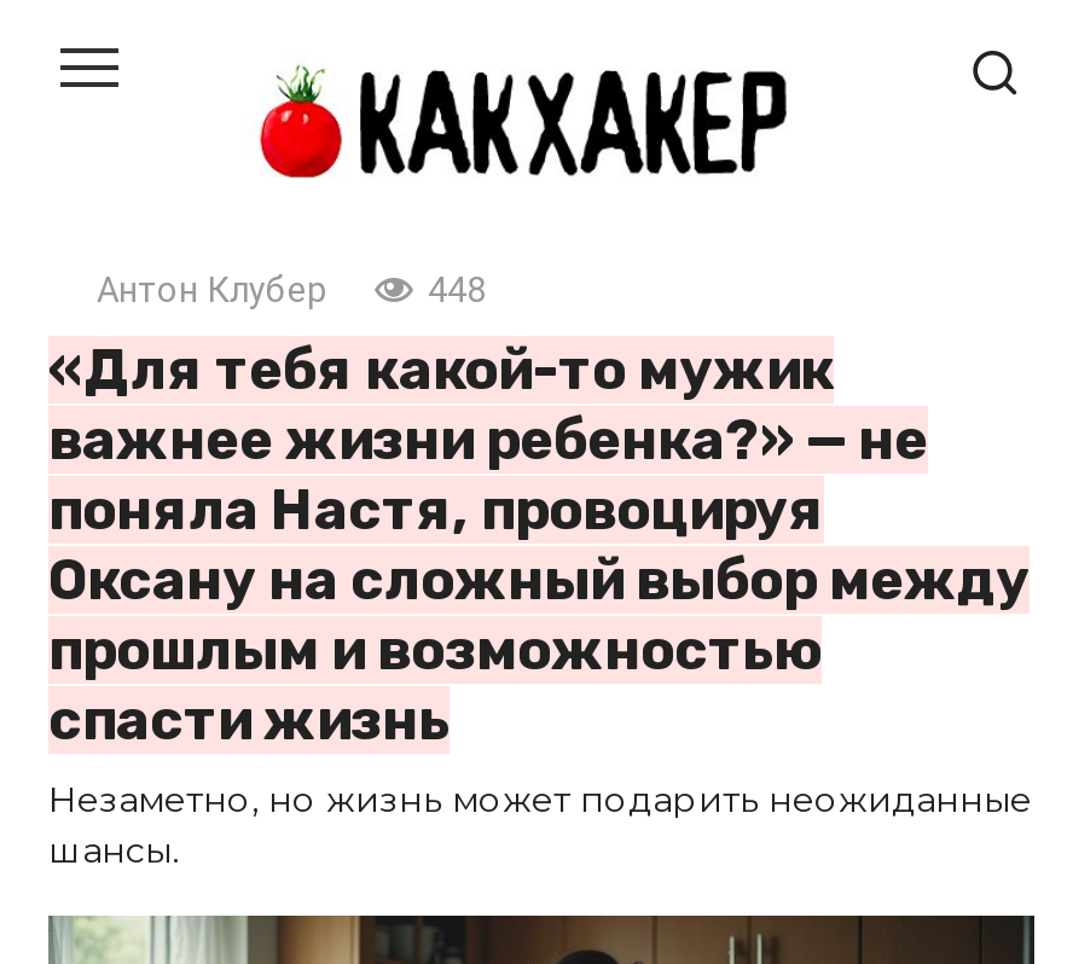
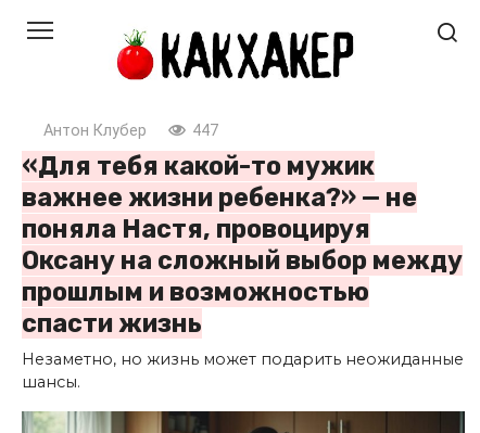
[428,271,486,312] 448 -> [192,122,218,140] 447

